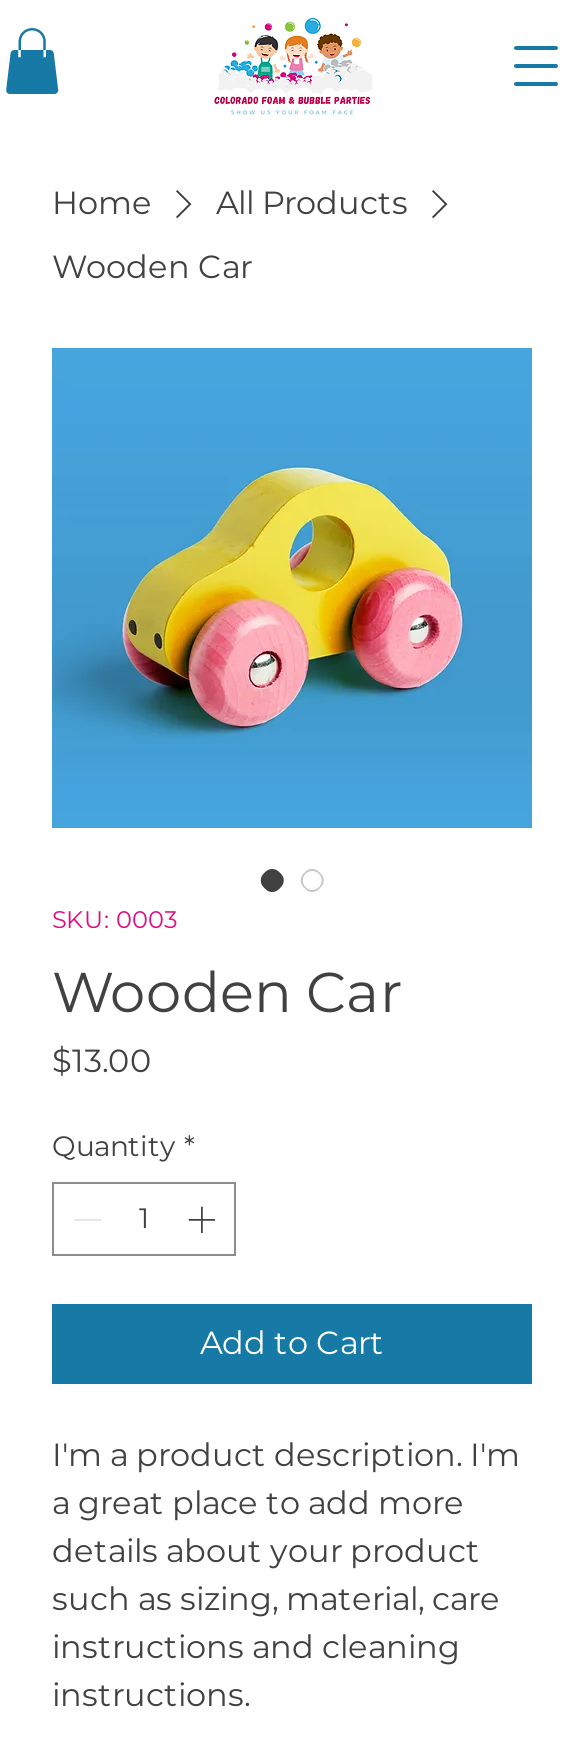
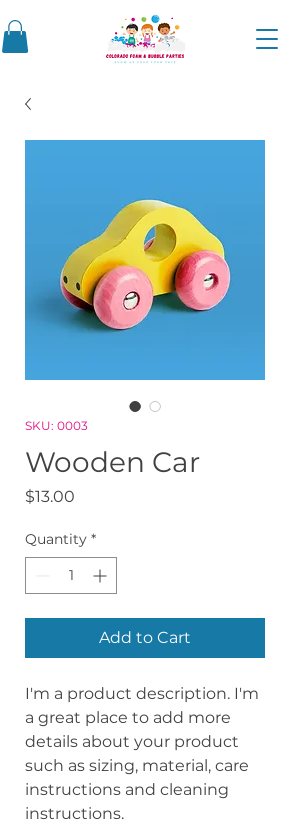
[52,185,408,287] Home | All Products | Wooden Car -> none

